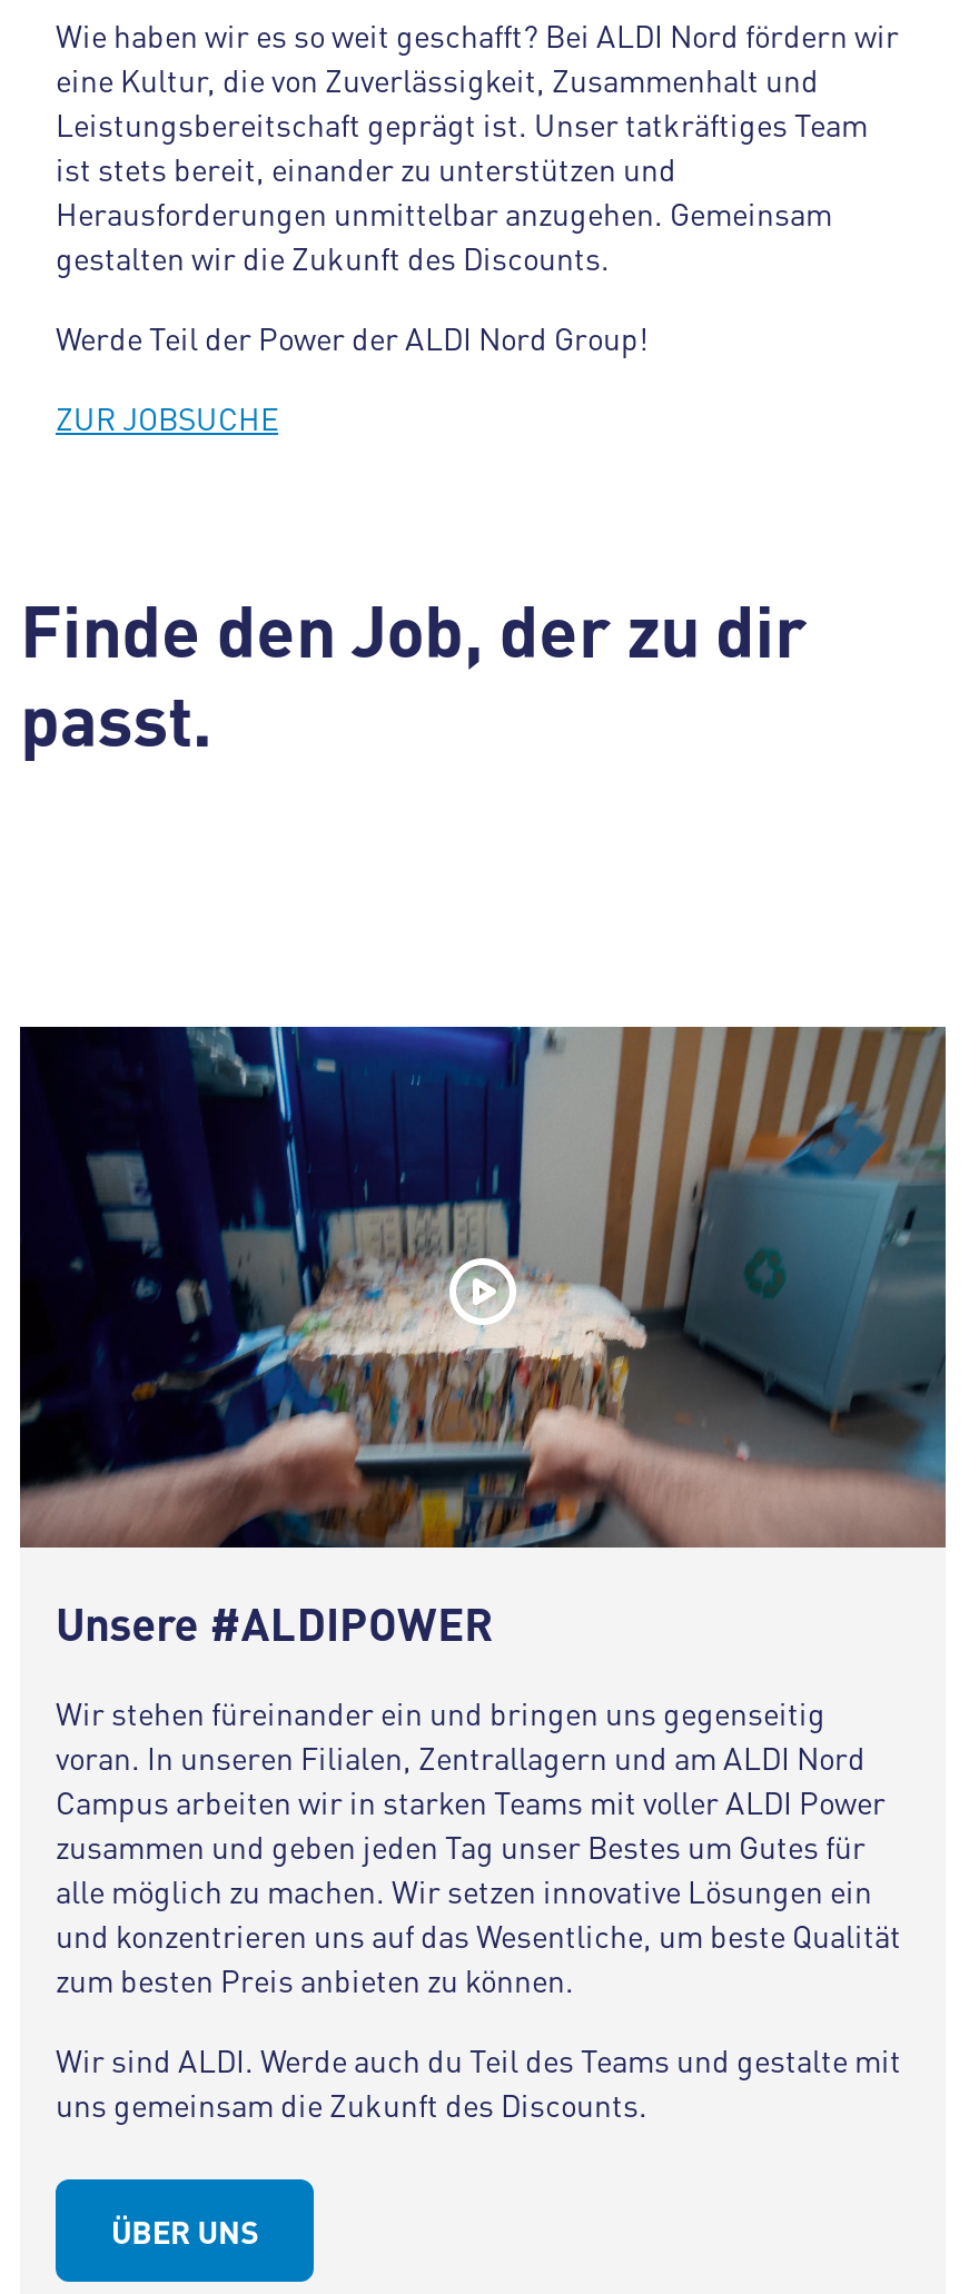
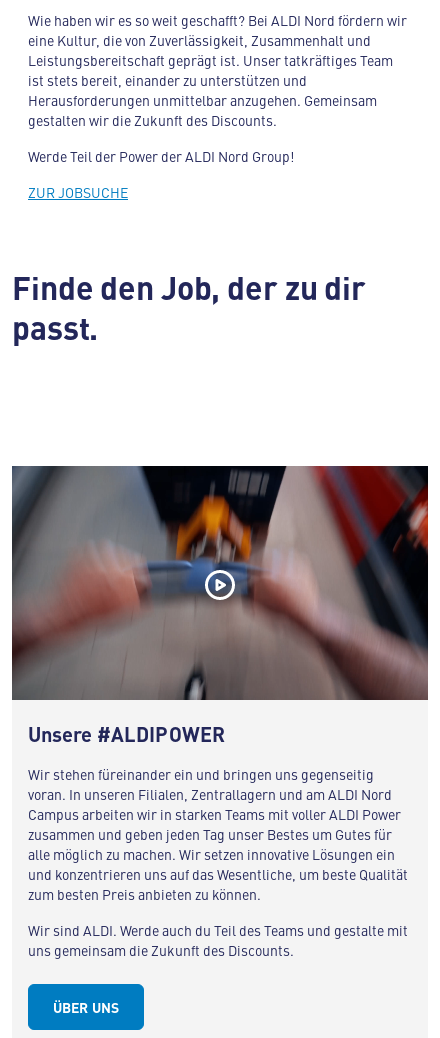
[18,1025,948,1550] [image] -> [11,465,429,700] [image]

